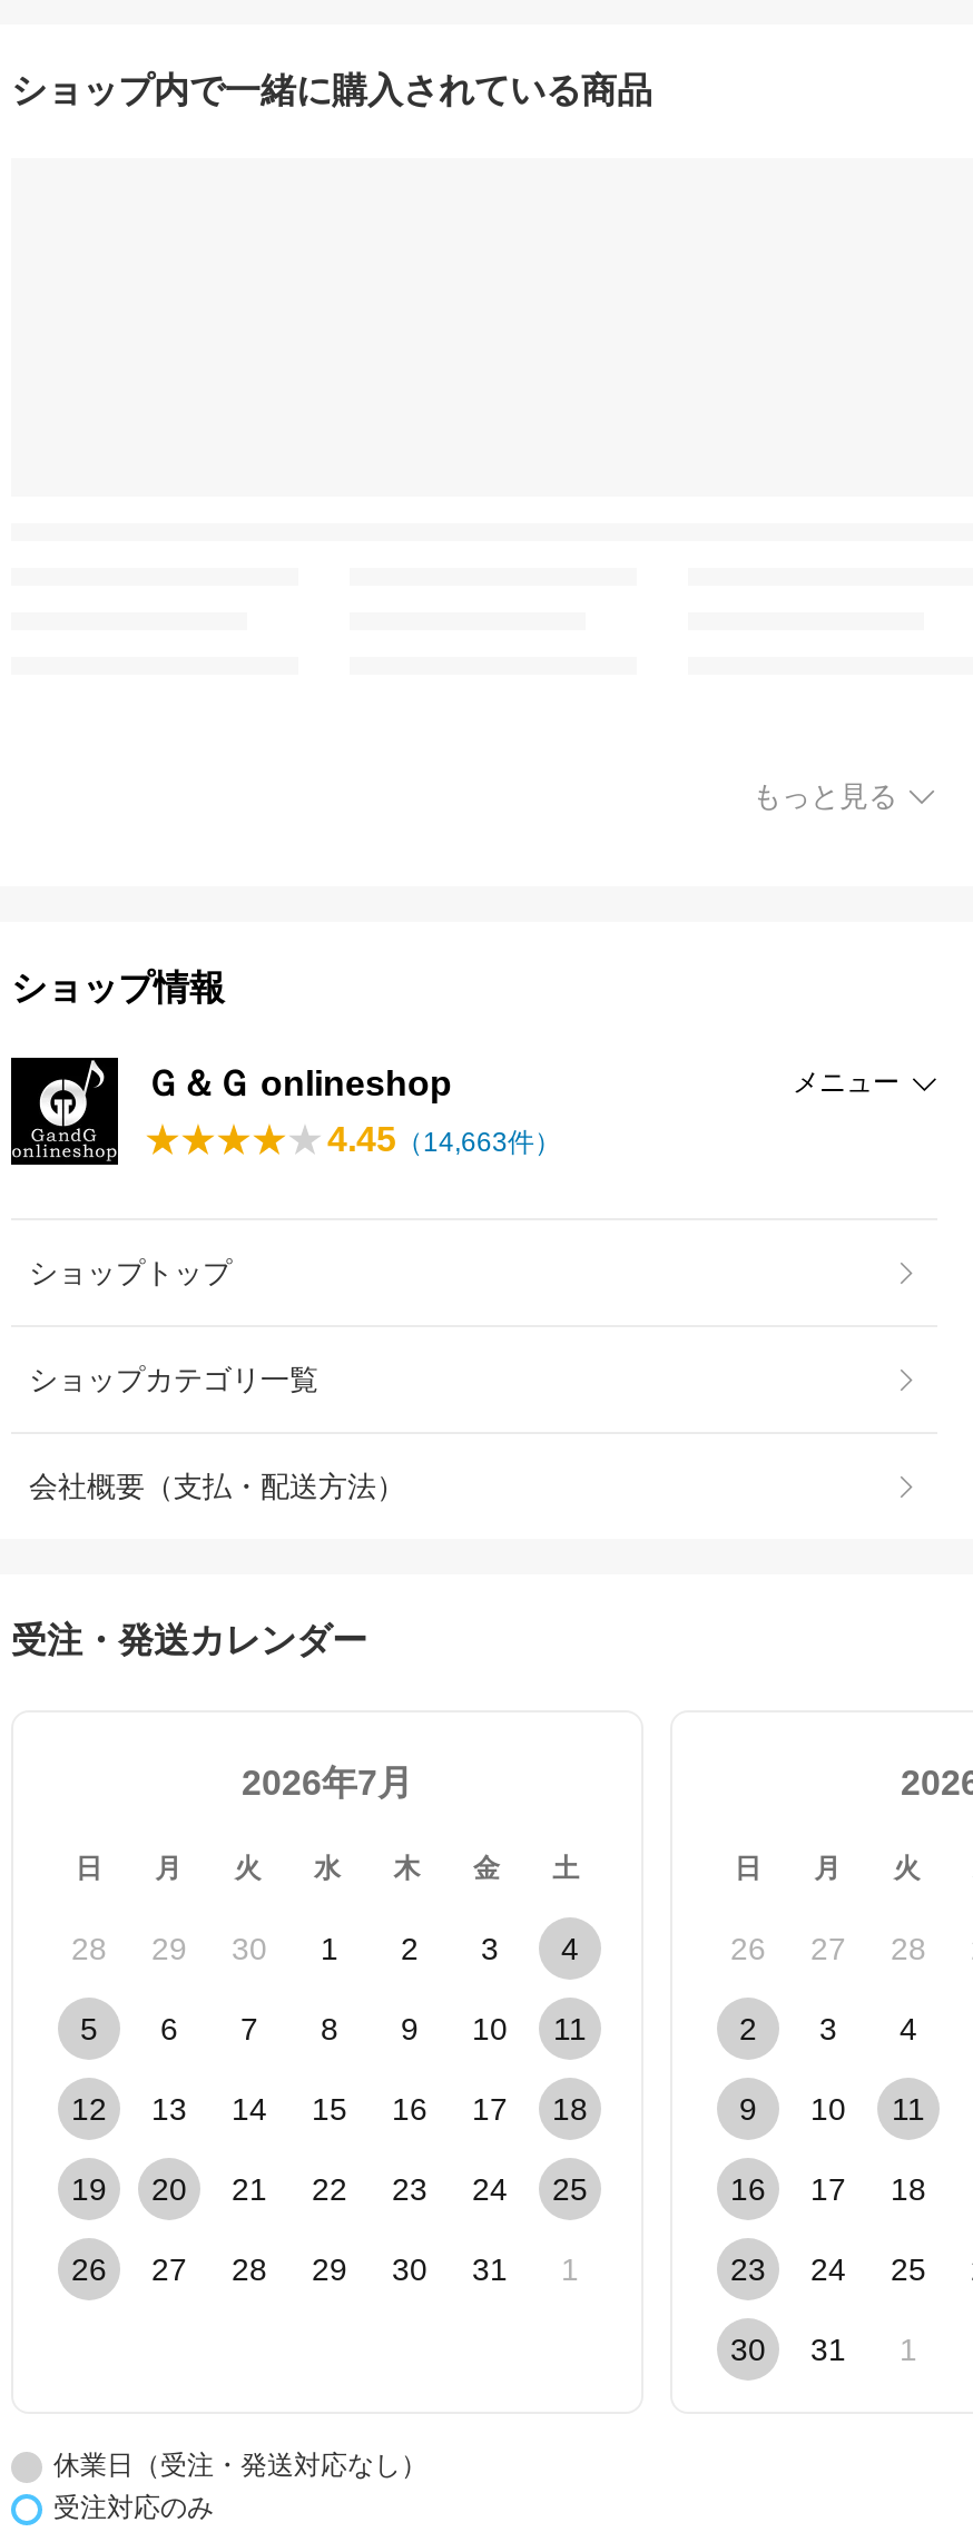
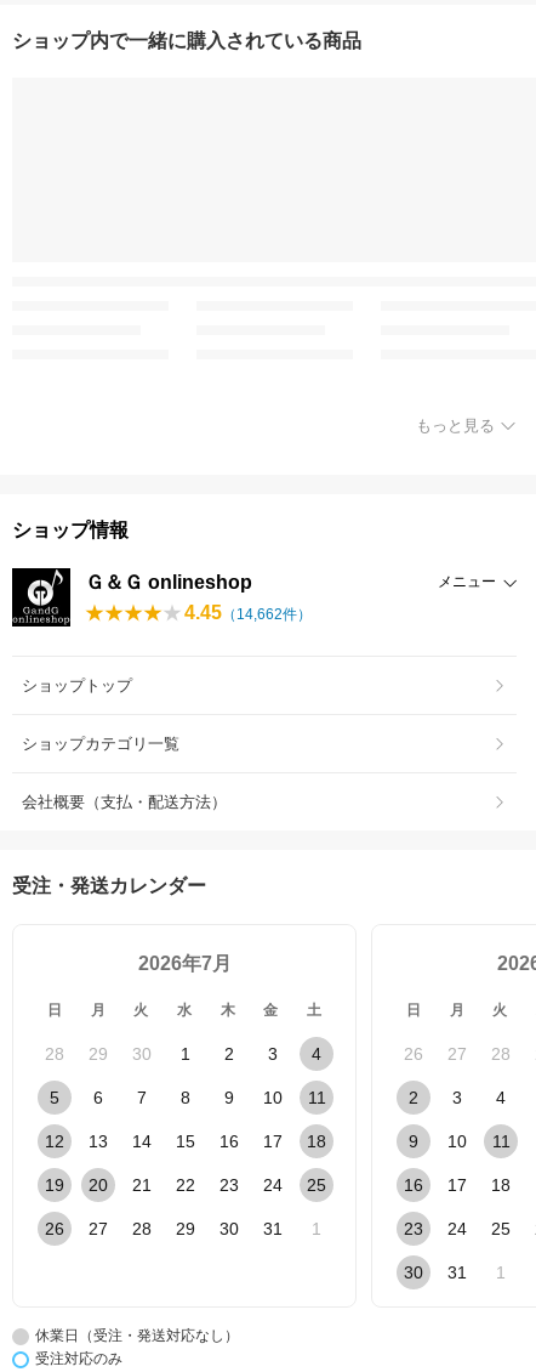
[327,1120,561,1158] 4.45（14,663件） -> [184,602,312,623] 4.45（14,662件）

